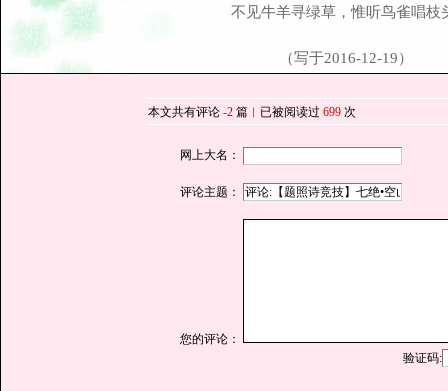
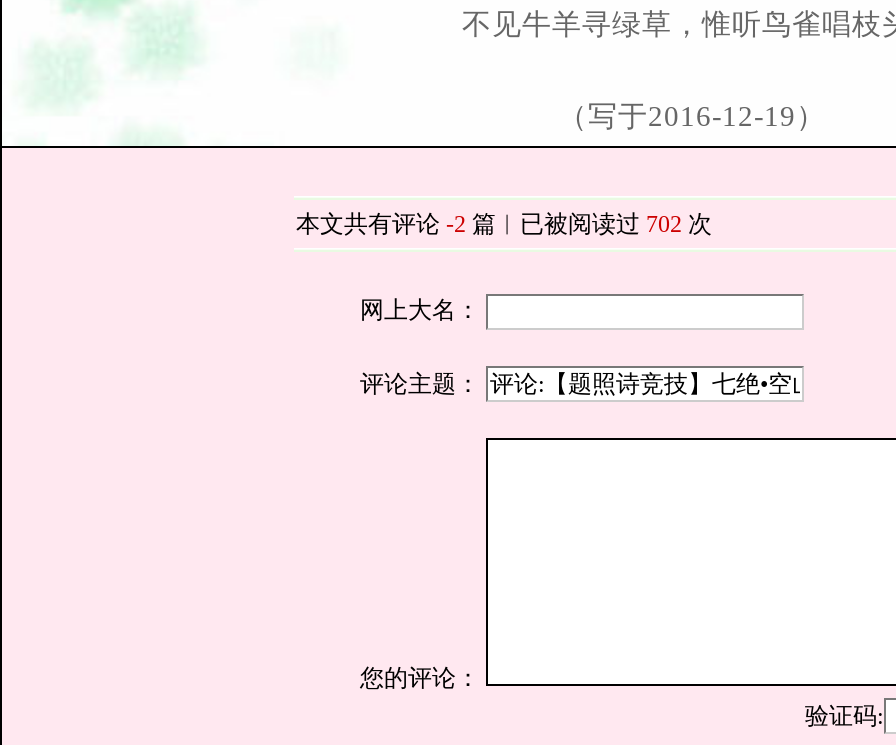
[148,105,368,119] 本文共有评论-2篇︱已被阅读过699次 -> [296,210,736,238] 本文共有评论-2篇︱已被阅读过702次

